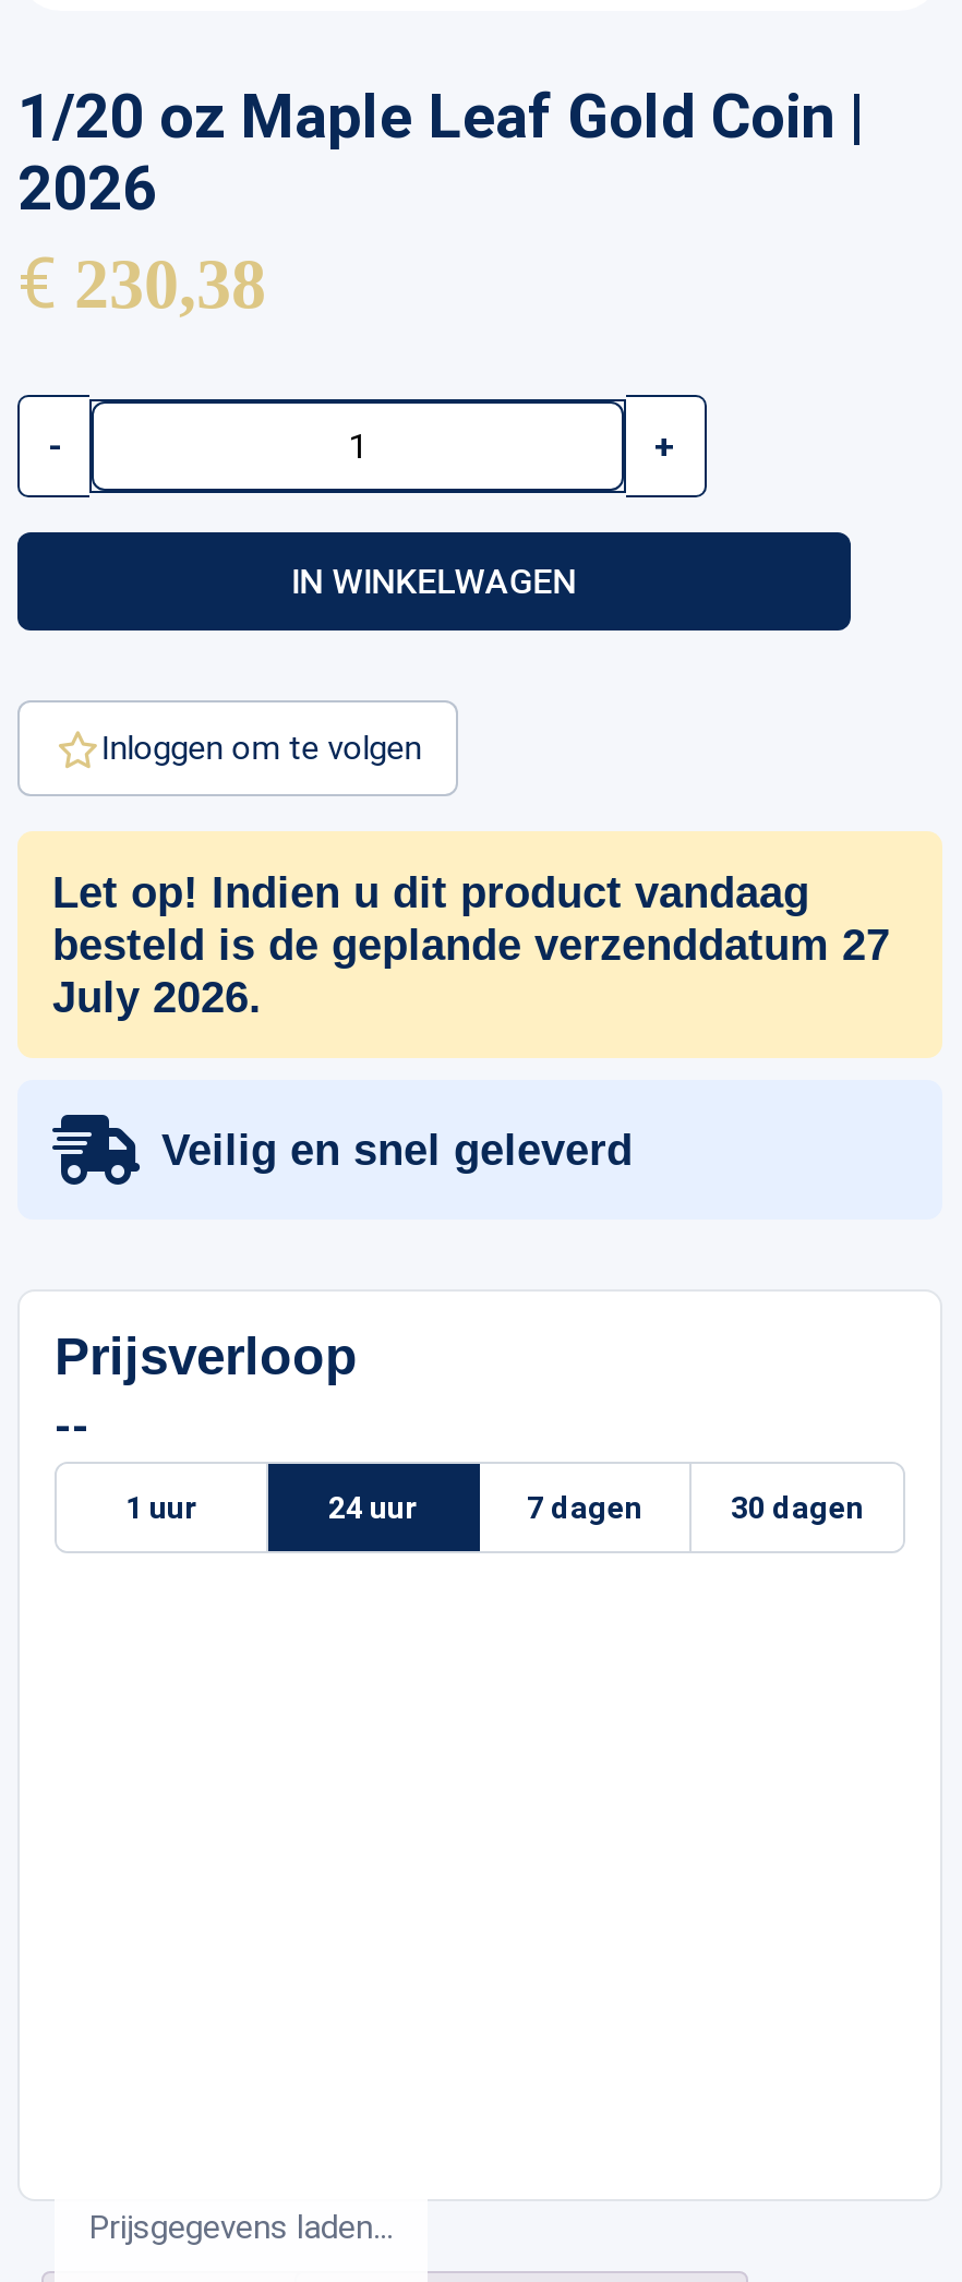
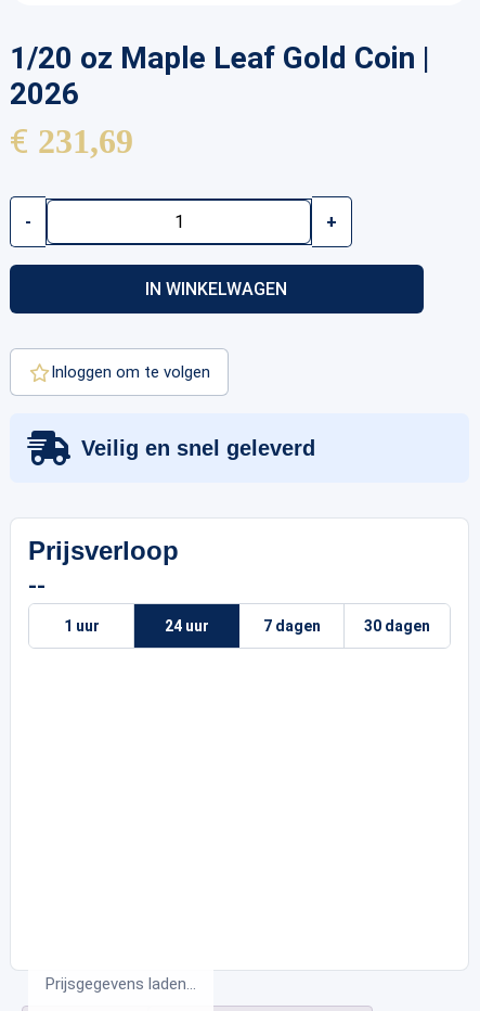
[17,242,266,325] €230,38 -> [10,120,133,162] €231,69
[17,831,942,1058] [image] | Let op! Indien u dit product vandaag | besteld is de geplande verzenddatum 27 | July 2026. -> none

